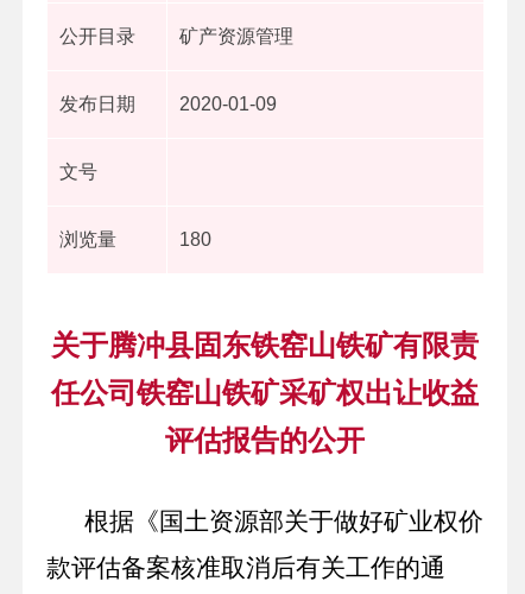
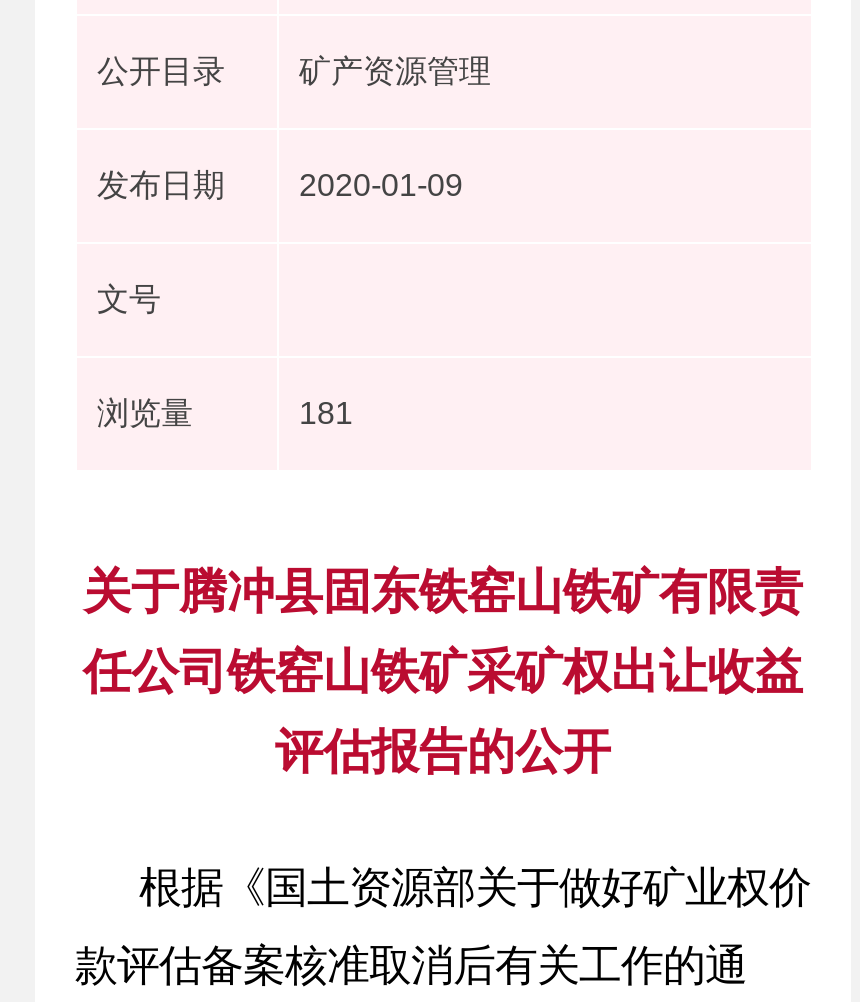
[179,229,211,249] 180 -> [299,396,353,430] 181

